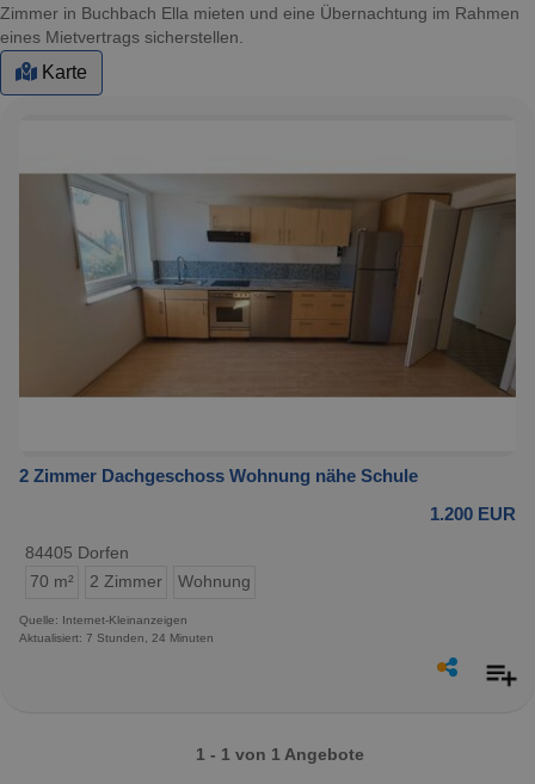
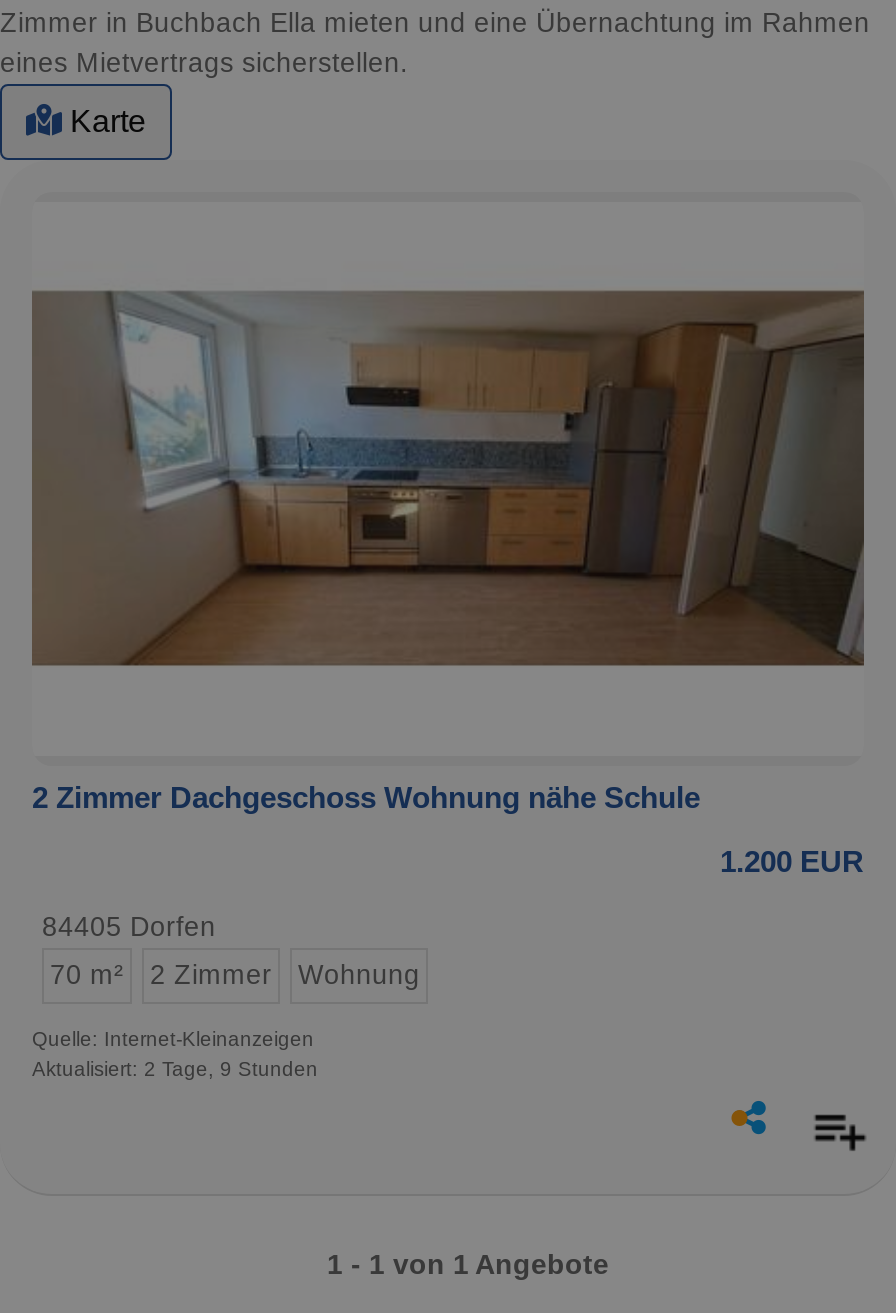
[19,632,214,645] Aktualisiert: 7 Stunden, 24 Minuten -> [32,1059,318,1081] Aktualisiert: 2 Tage, 9 Stunden

